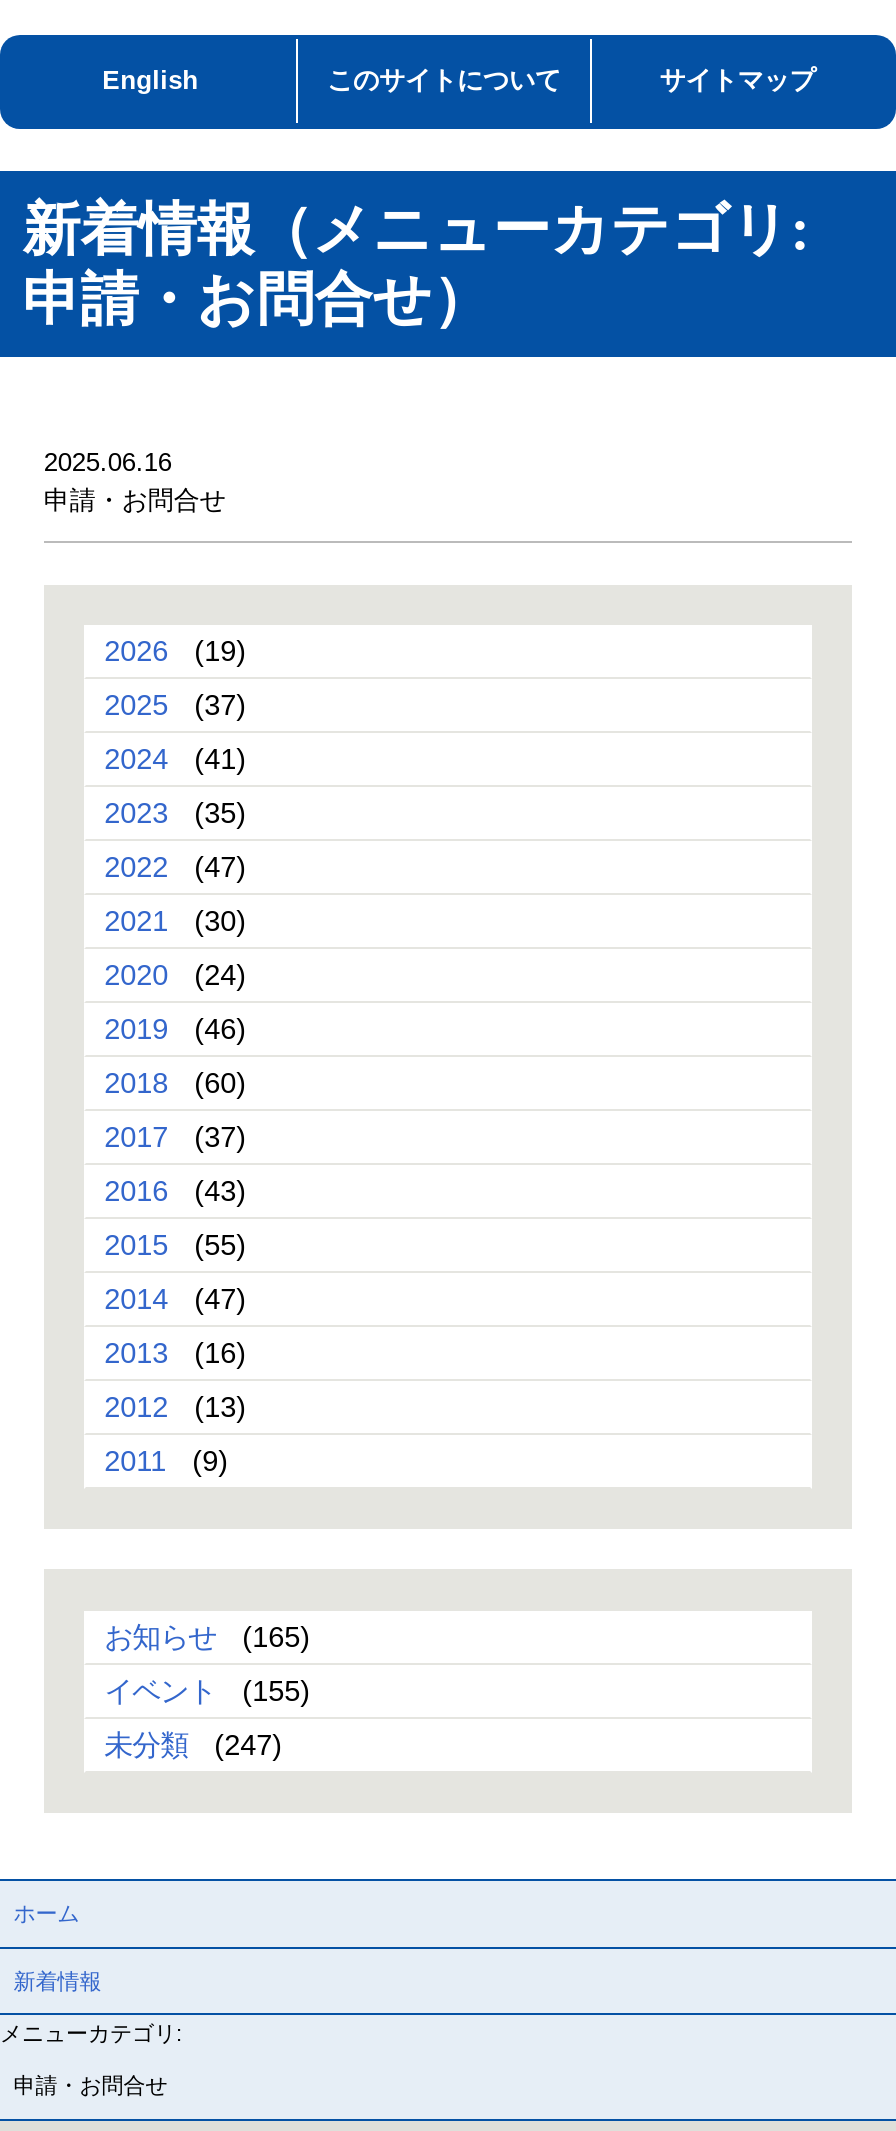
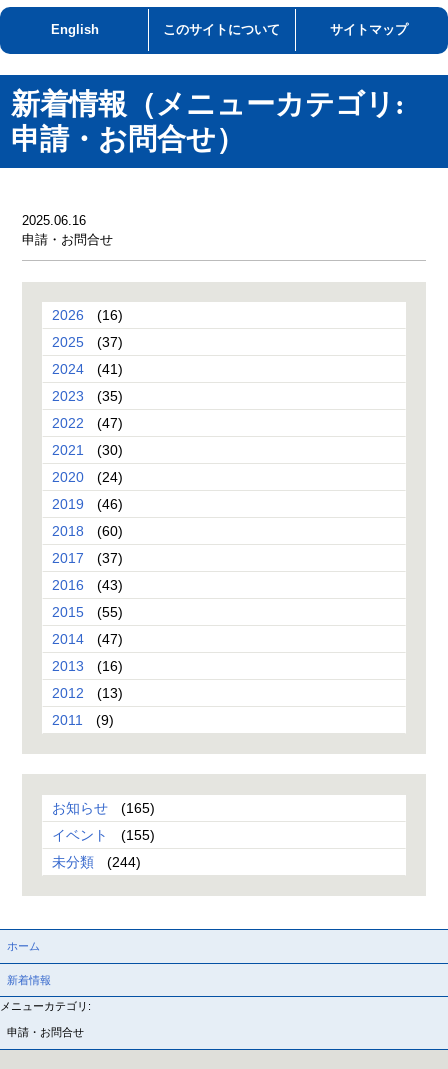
[104,635,246,667] 2026 (19) -> [52,307,123,323] 2026 (16)
[104,1728,282,1760] 未分類 (247) -> [52,854,141,870] 未分類 (244)

